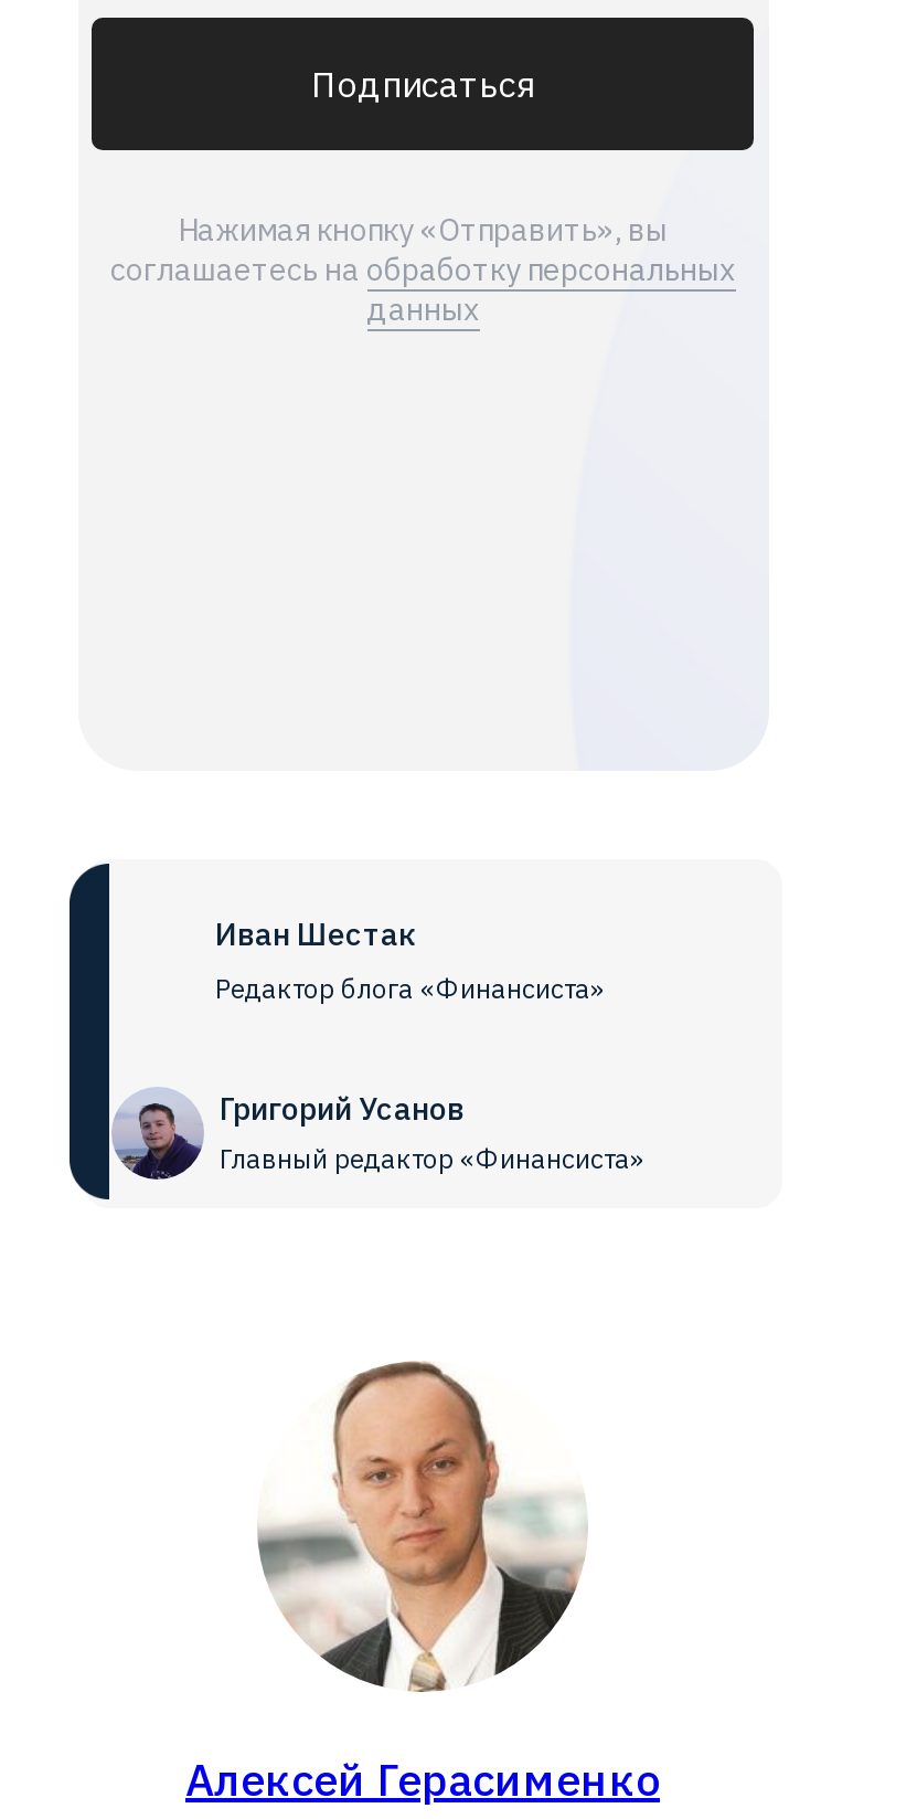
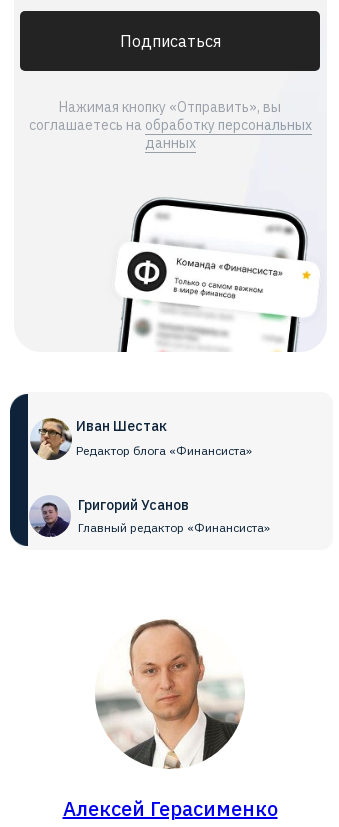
none -> [117,197,311,353] [image]
none -> [29,417,73,461] [image]

